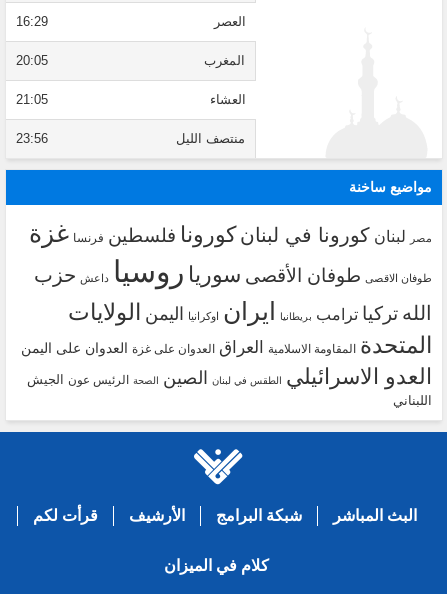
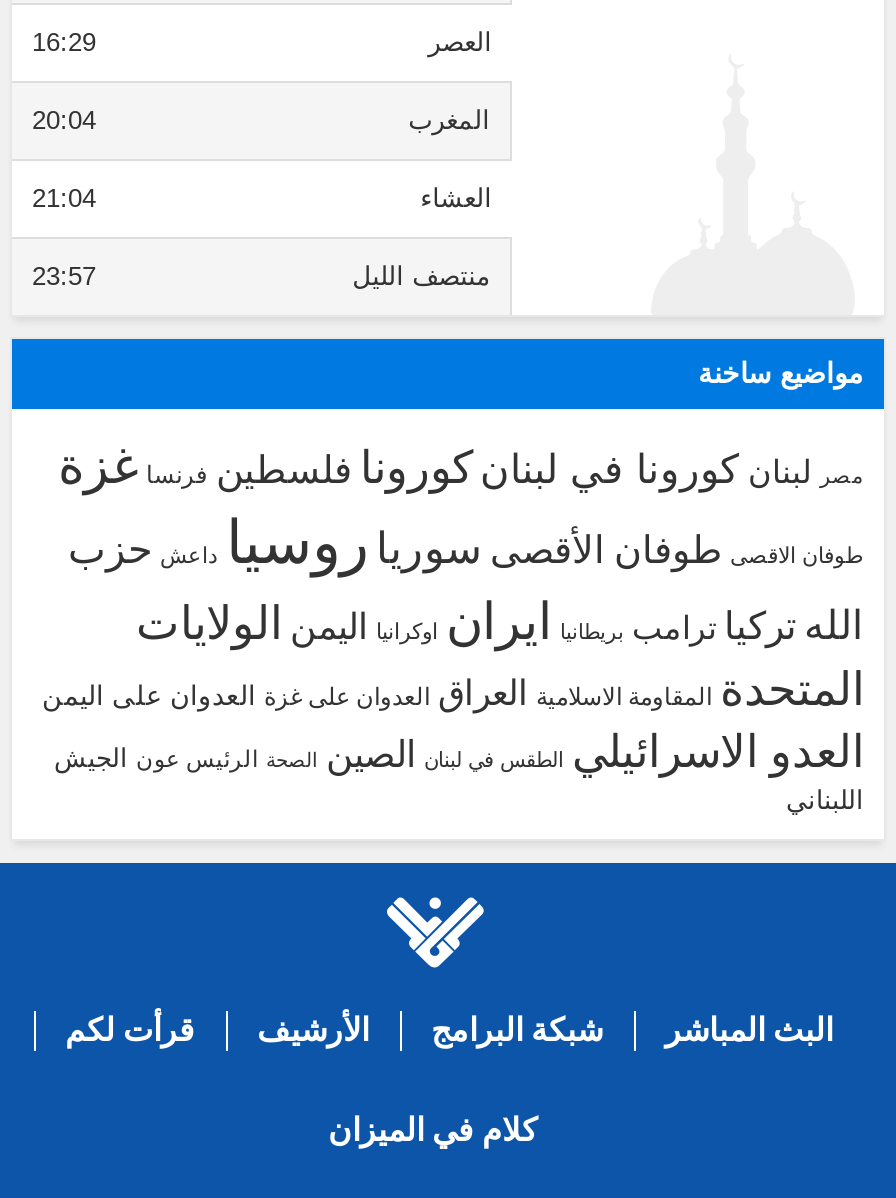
[17,53,49,68] 20:05 -> [34,105,98,135] 20:04
[17,92,49,107] 21:05 -> [34,183,98,213] 21:04
[17,131,49,146] 23:56 -> [34,261,98,291] 23:57

